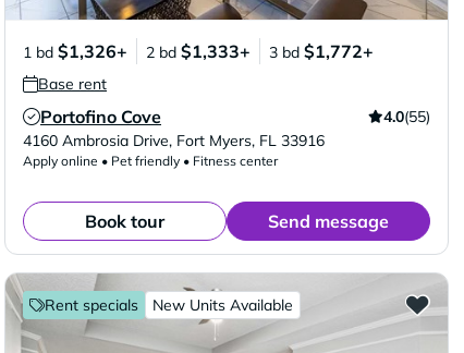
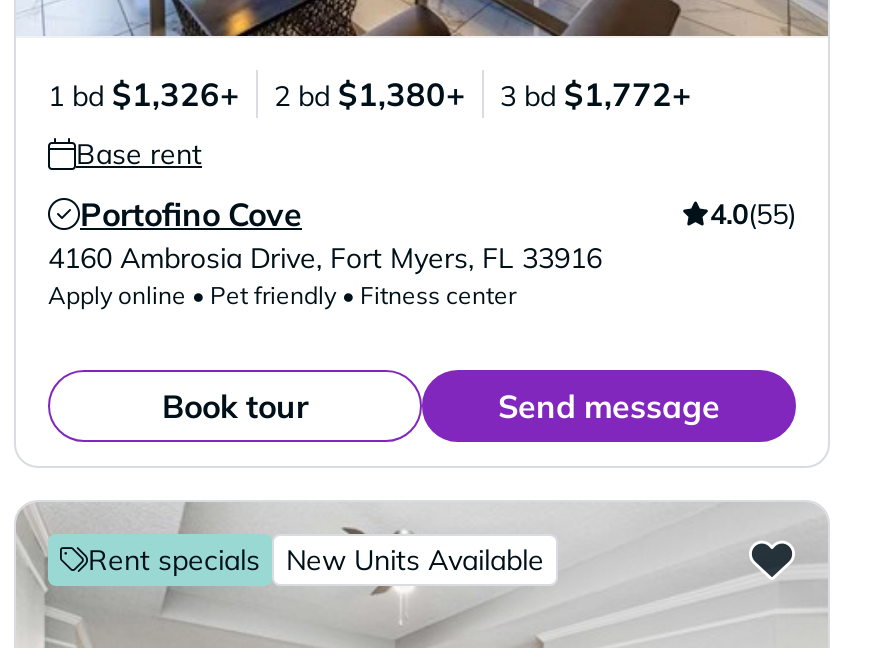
[23,40,374,62] 1 bd $1,326+ 2 bd $1,333+ 3 bd $1,772+ -> [48,74,692,114] 1 bd $1,326+ 2 bd $1,380+ 3 bd $1,772+

